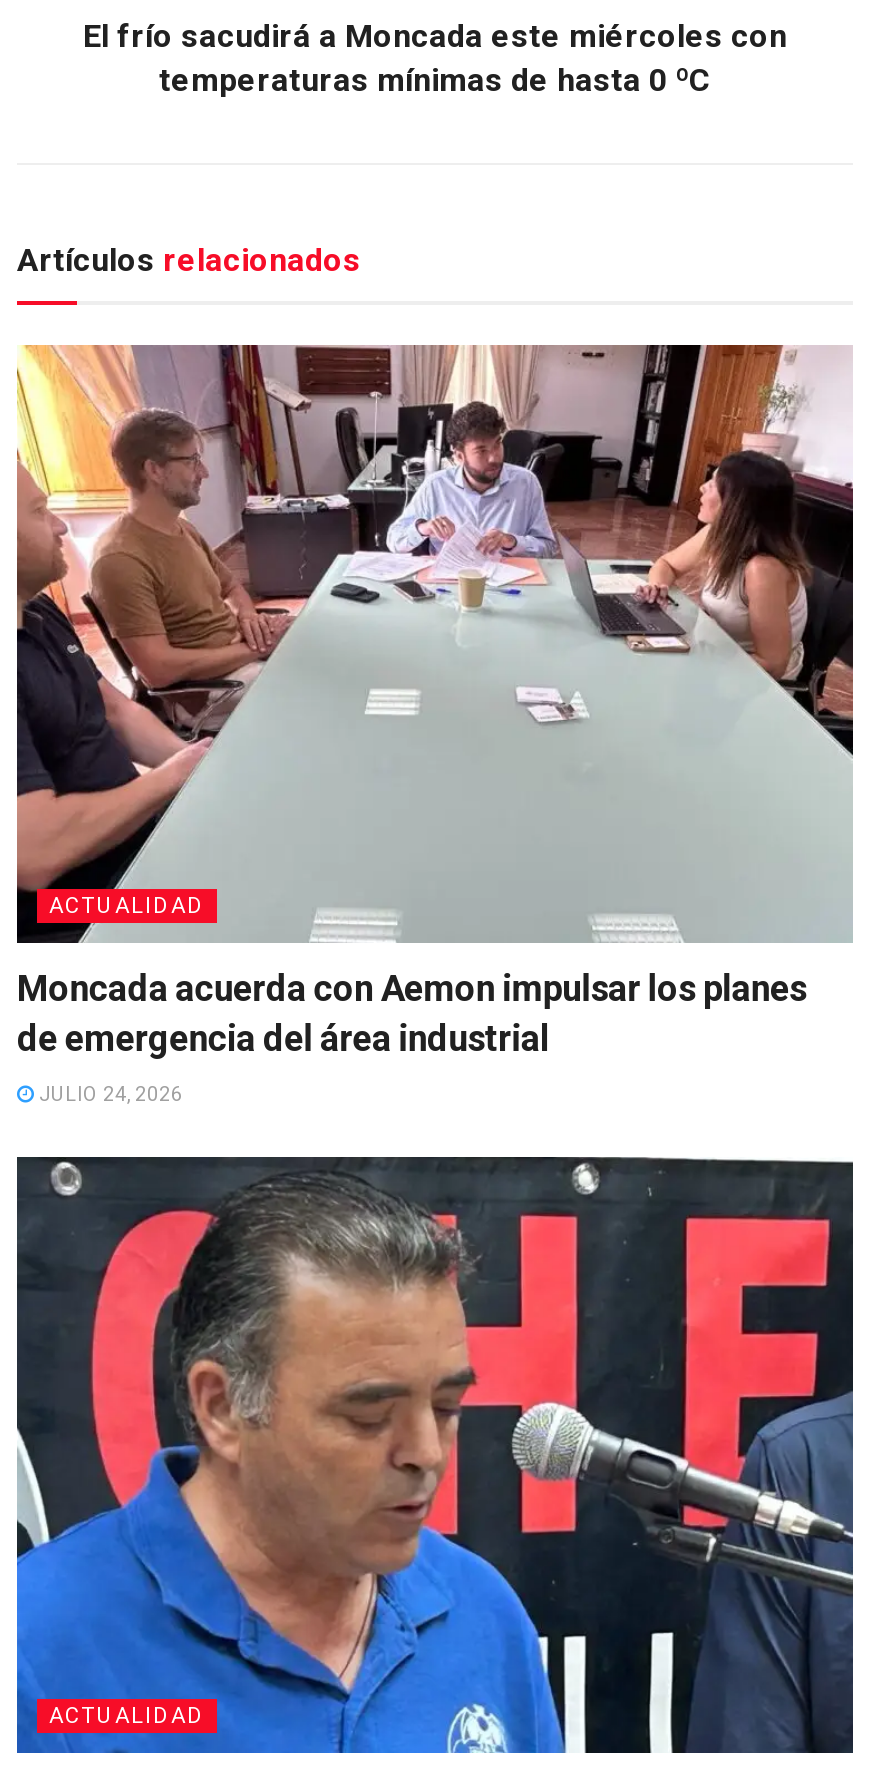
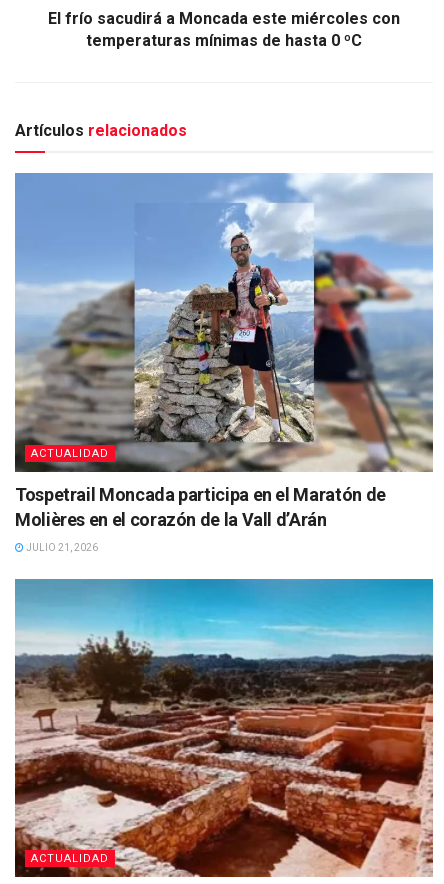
[15,342,855,1058] [image] | Moncada acuerda con Aemon impulsar los planes | de emergencia del área industrial -> [14,172,434,530] [image] | Tospetrail Moncada participa en el Maratón de | Molières en el corazón de la Vall d’Arán
[35,1082,183,1104] JULIO 24, 2026 -> [24,542,98,553] JULIO 21, 2026
[15,1154,855,1754] [image] -> [14,578,434,878] [image]

